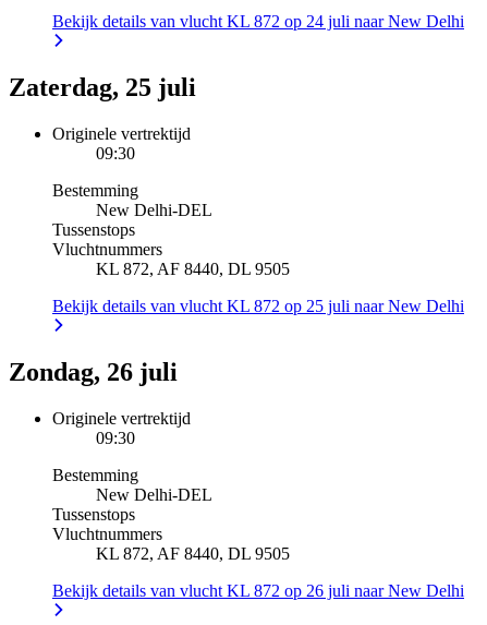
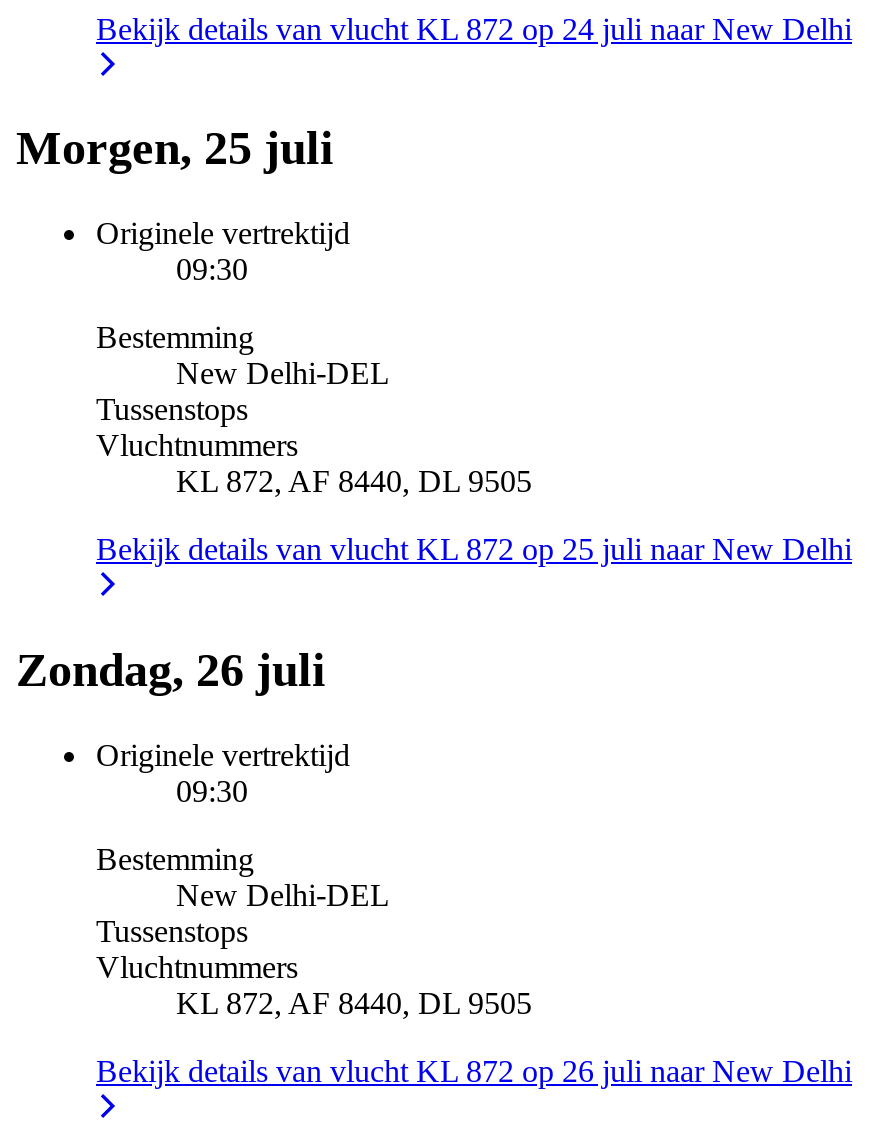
[9,73,196,102] Zaterdag, 25 juli -> [16,123,334,175] Morgen, 25 juli

